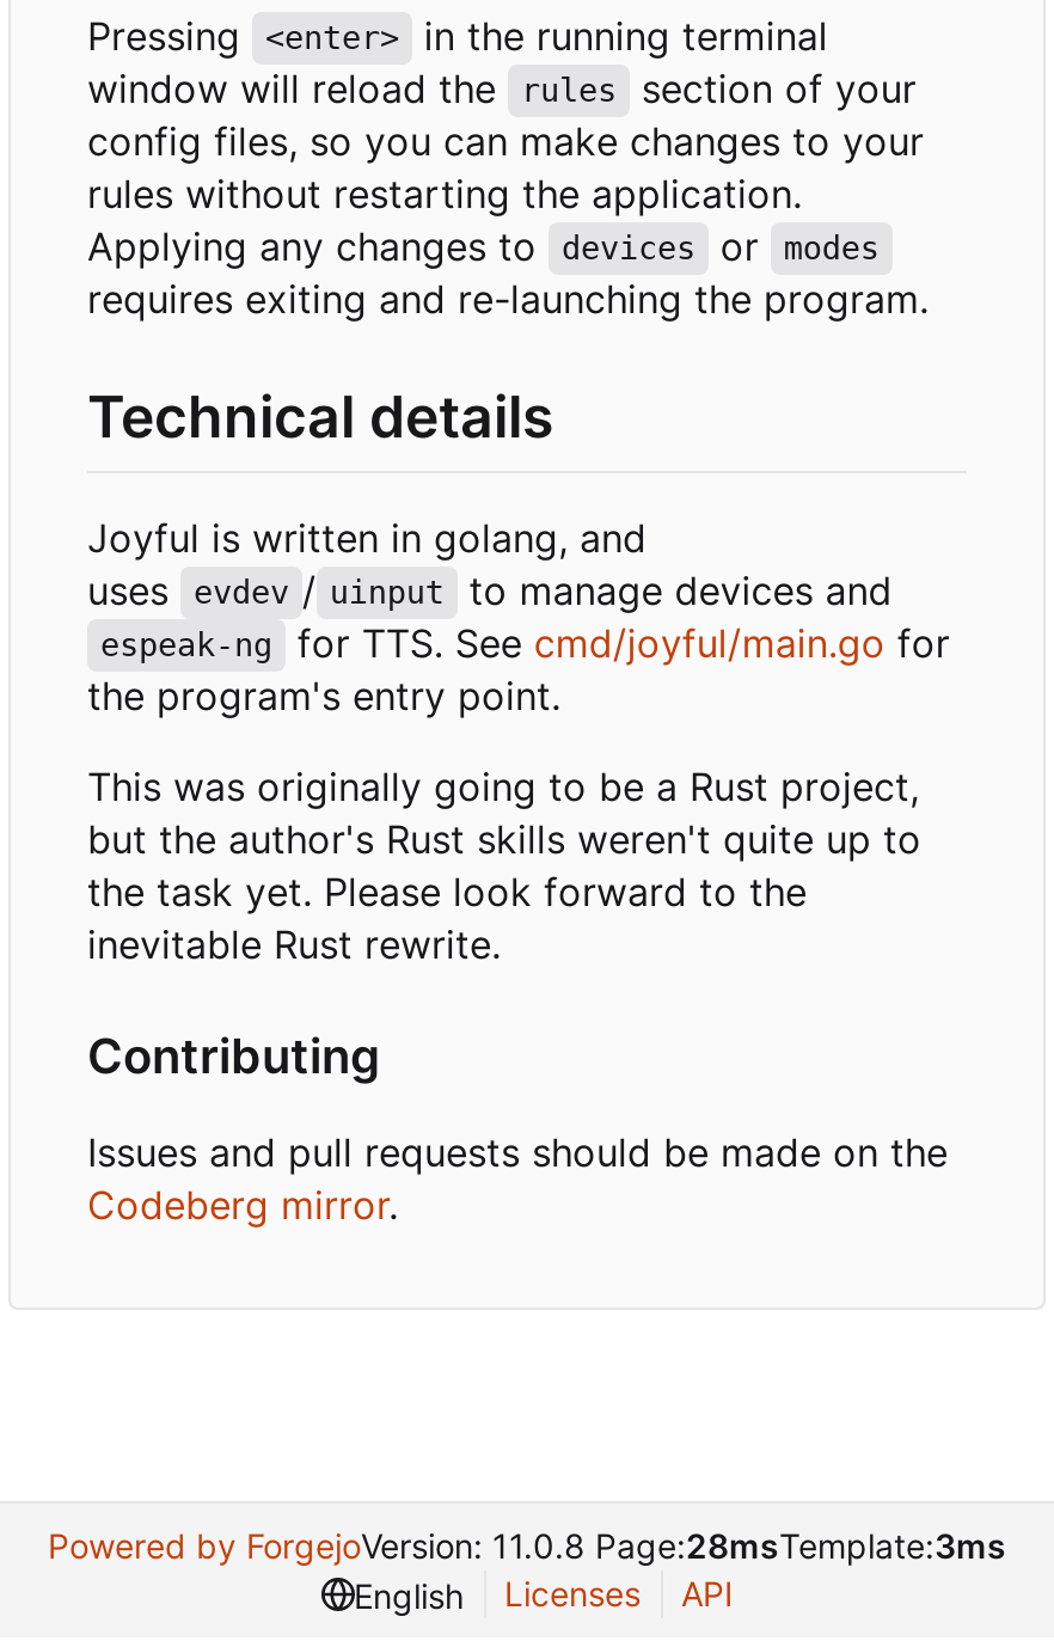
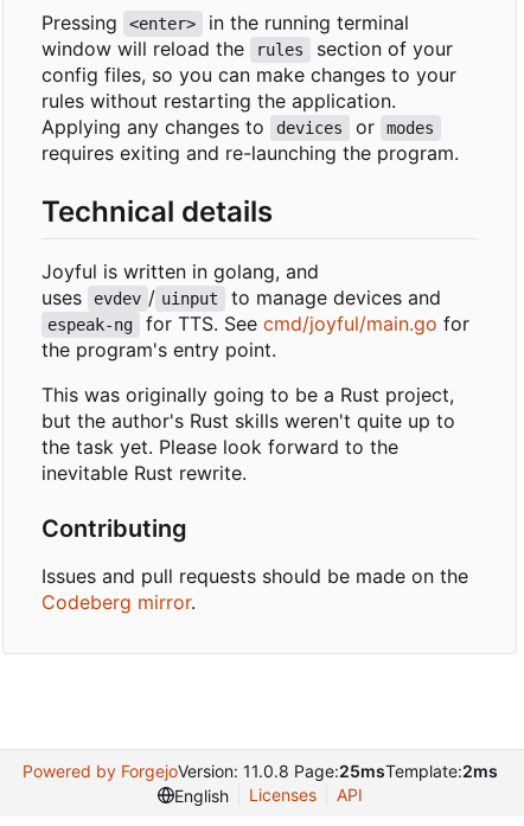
[48,1525,1006,1566] Powered by ForgejoVersion: 11.0.8 Page:28msTemplate:3ms -> [22,761,497,781] Powered by ForgejoVersion: 11.0.8 Page:25msTemplate:2ms

